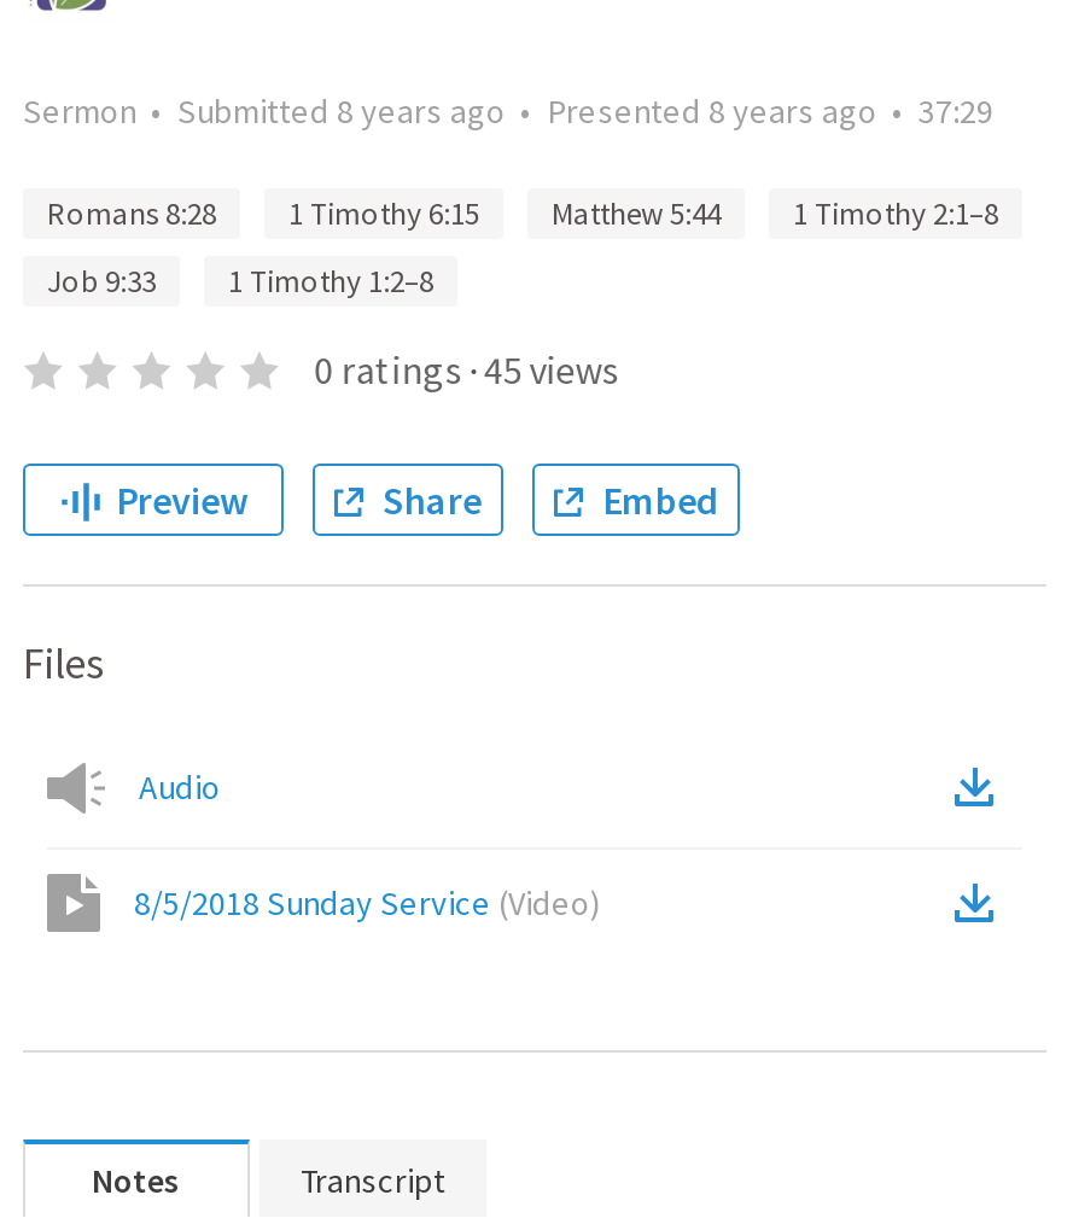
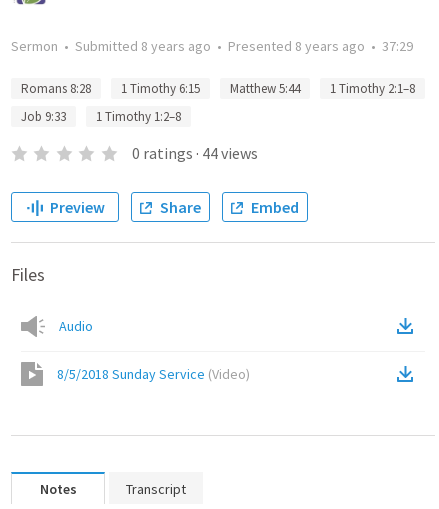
[314,345,618,394] 0 ratings · 45 views -> [132,143,258,163] 0 ratings · 44 views

